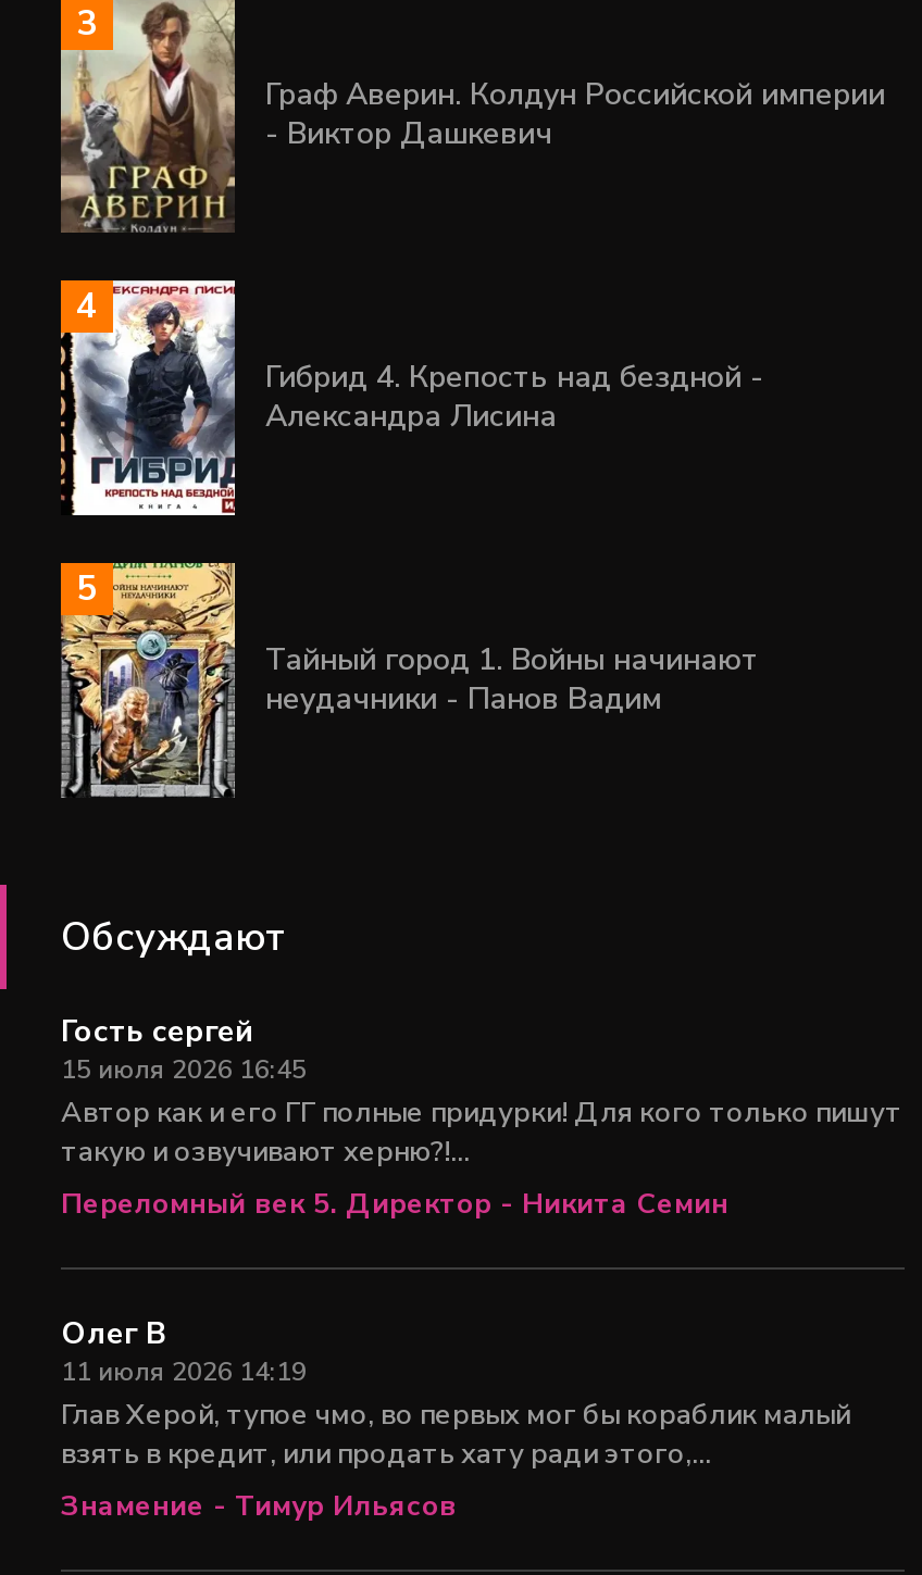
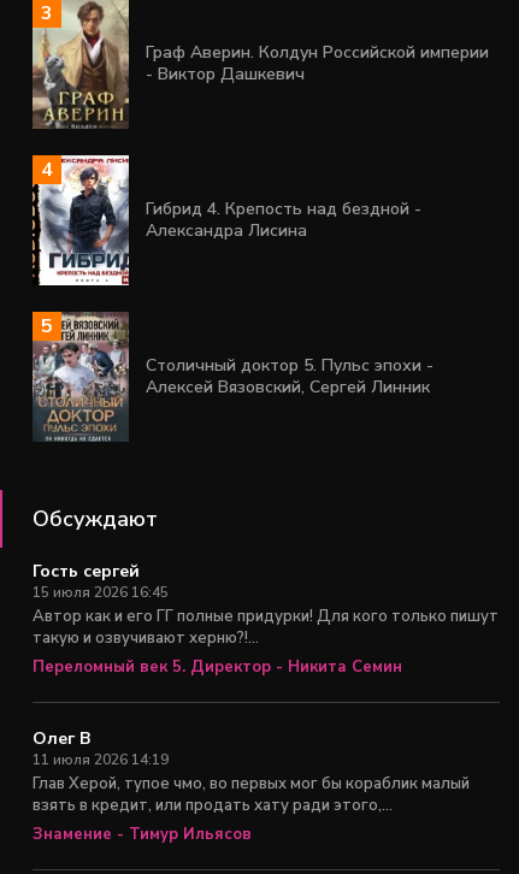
[61,561,759,798] [image] | Тайный город 1. Войны начинают | неудачники - Панов Вадим -> [33,312,434,441] [image] | Столичный доктор 5. Пульс эпохи - | Алексей Вязовский, Сергей Линник

